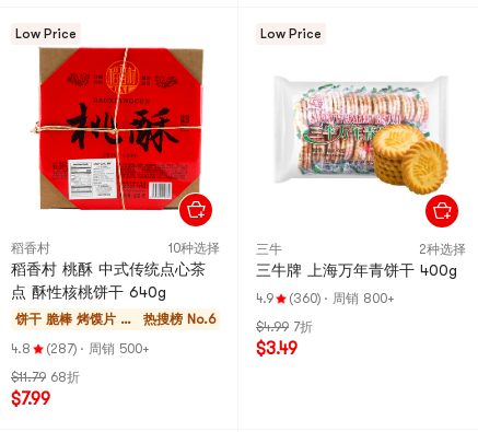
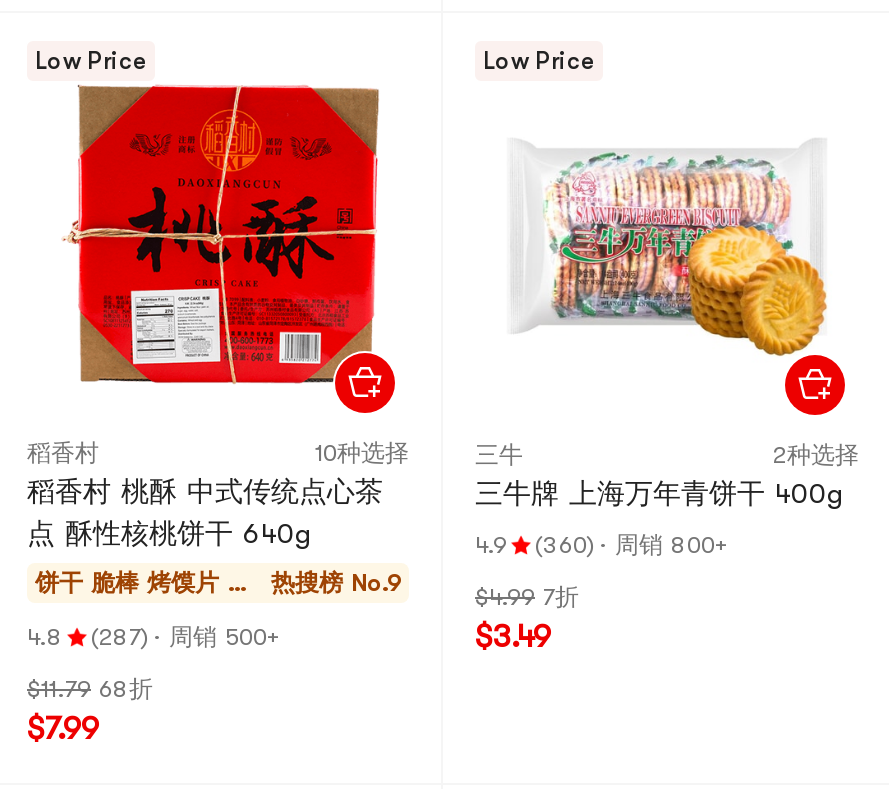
[139,312,215,327] 热搜榜 No.6 -> [263,569,401,597] 热搜榜 No.9

